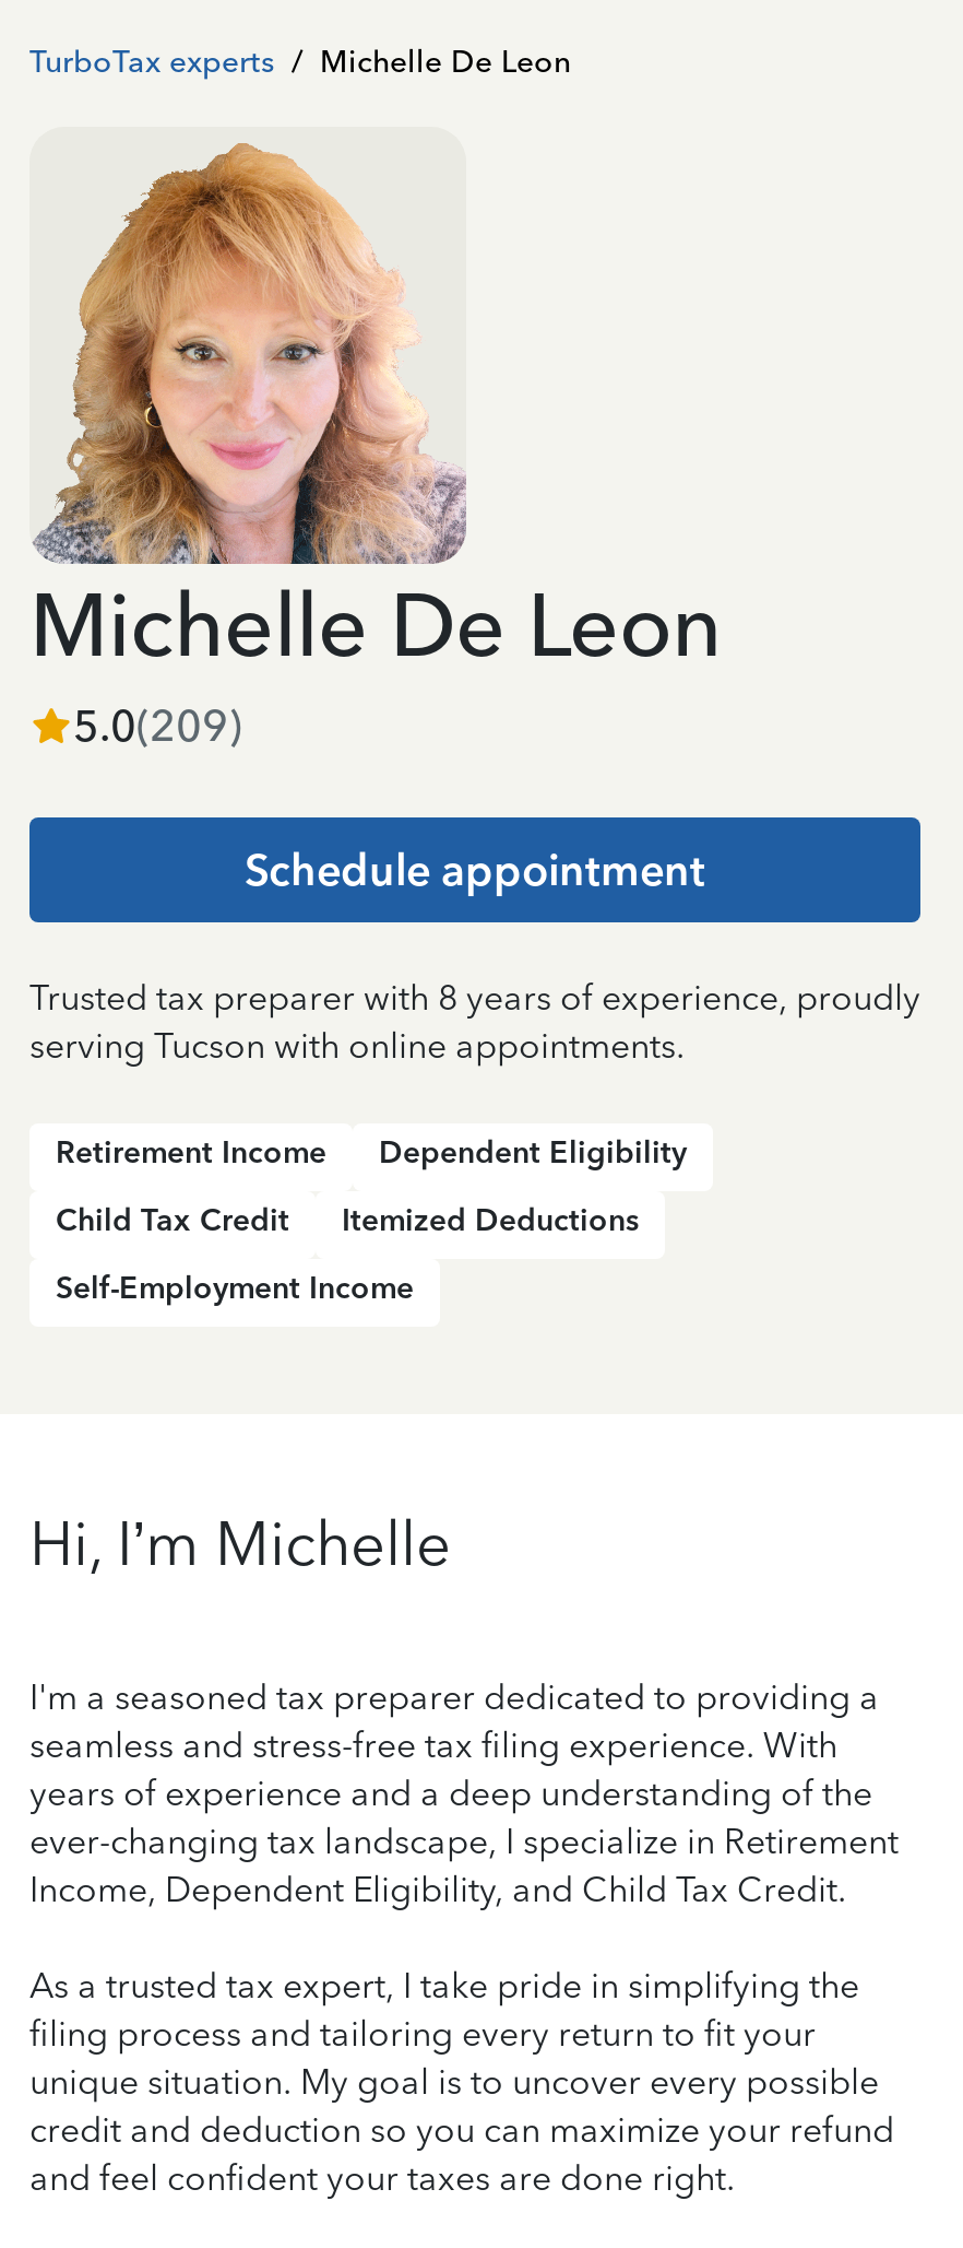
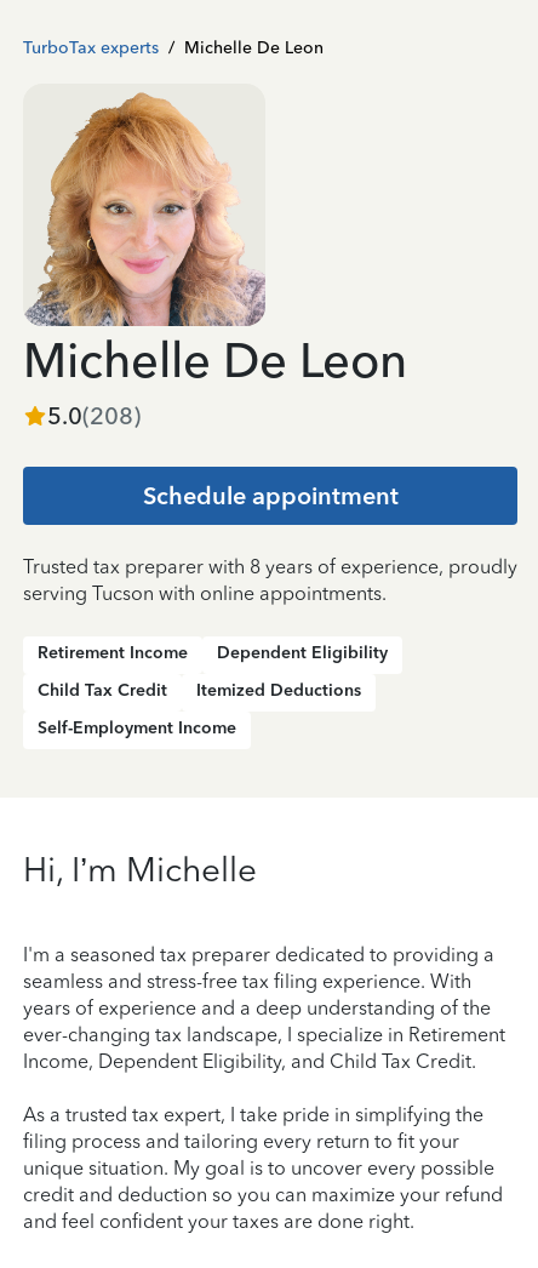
[73,699,241,752] 5.0(209) -> [47,401,141,430] 5.0(208)

